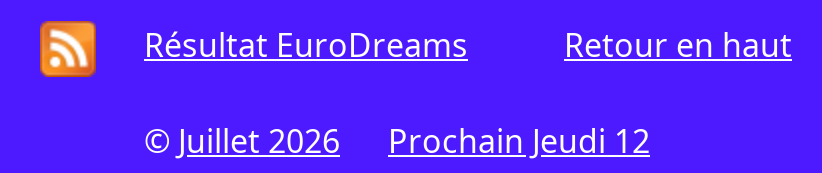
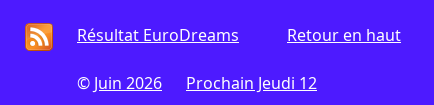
[144,119,650,163] © Juillet 2026 Prochain Jeudi 12 -> [77,72,317,94] © Juin 2026 Prochain Jeudi 12

